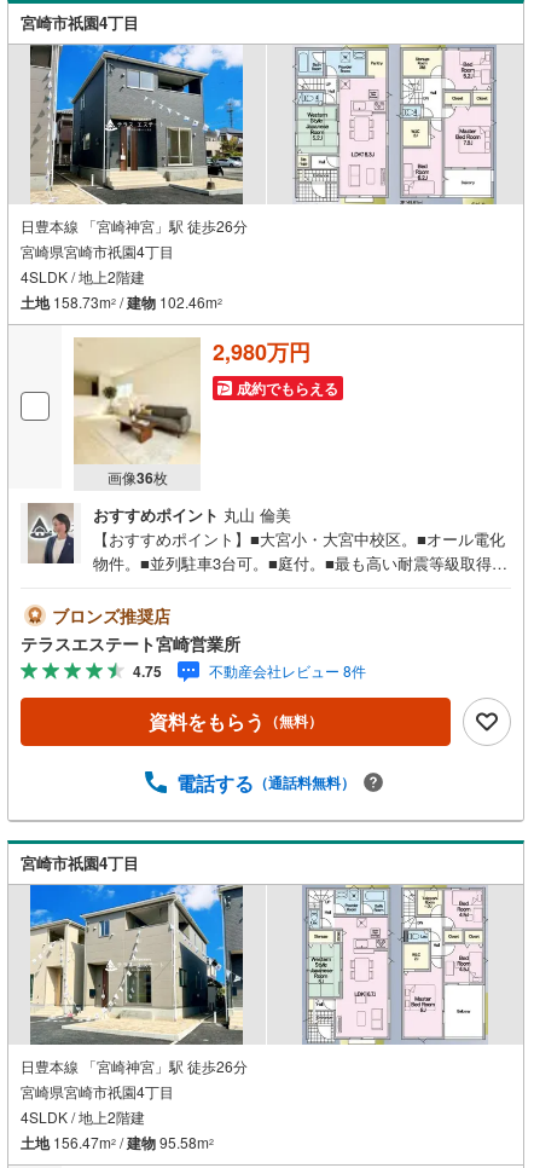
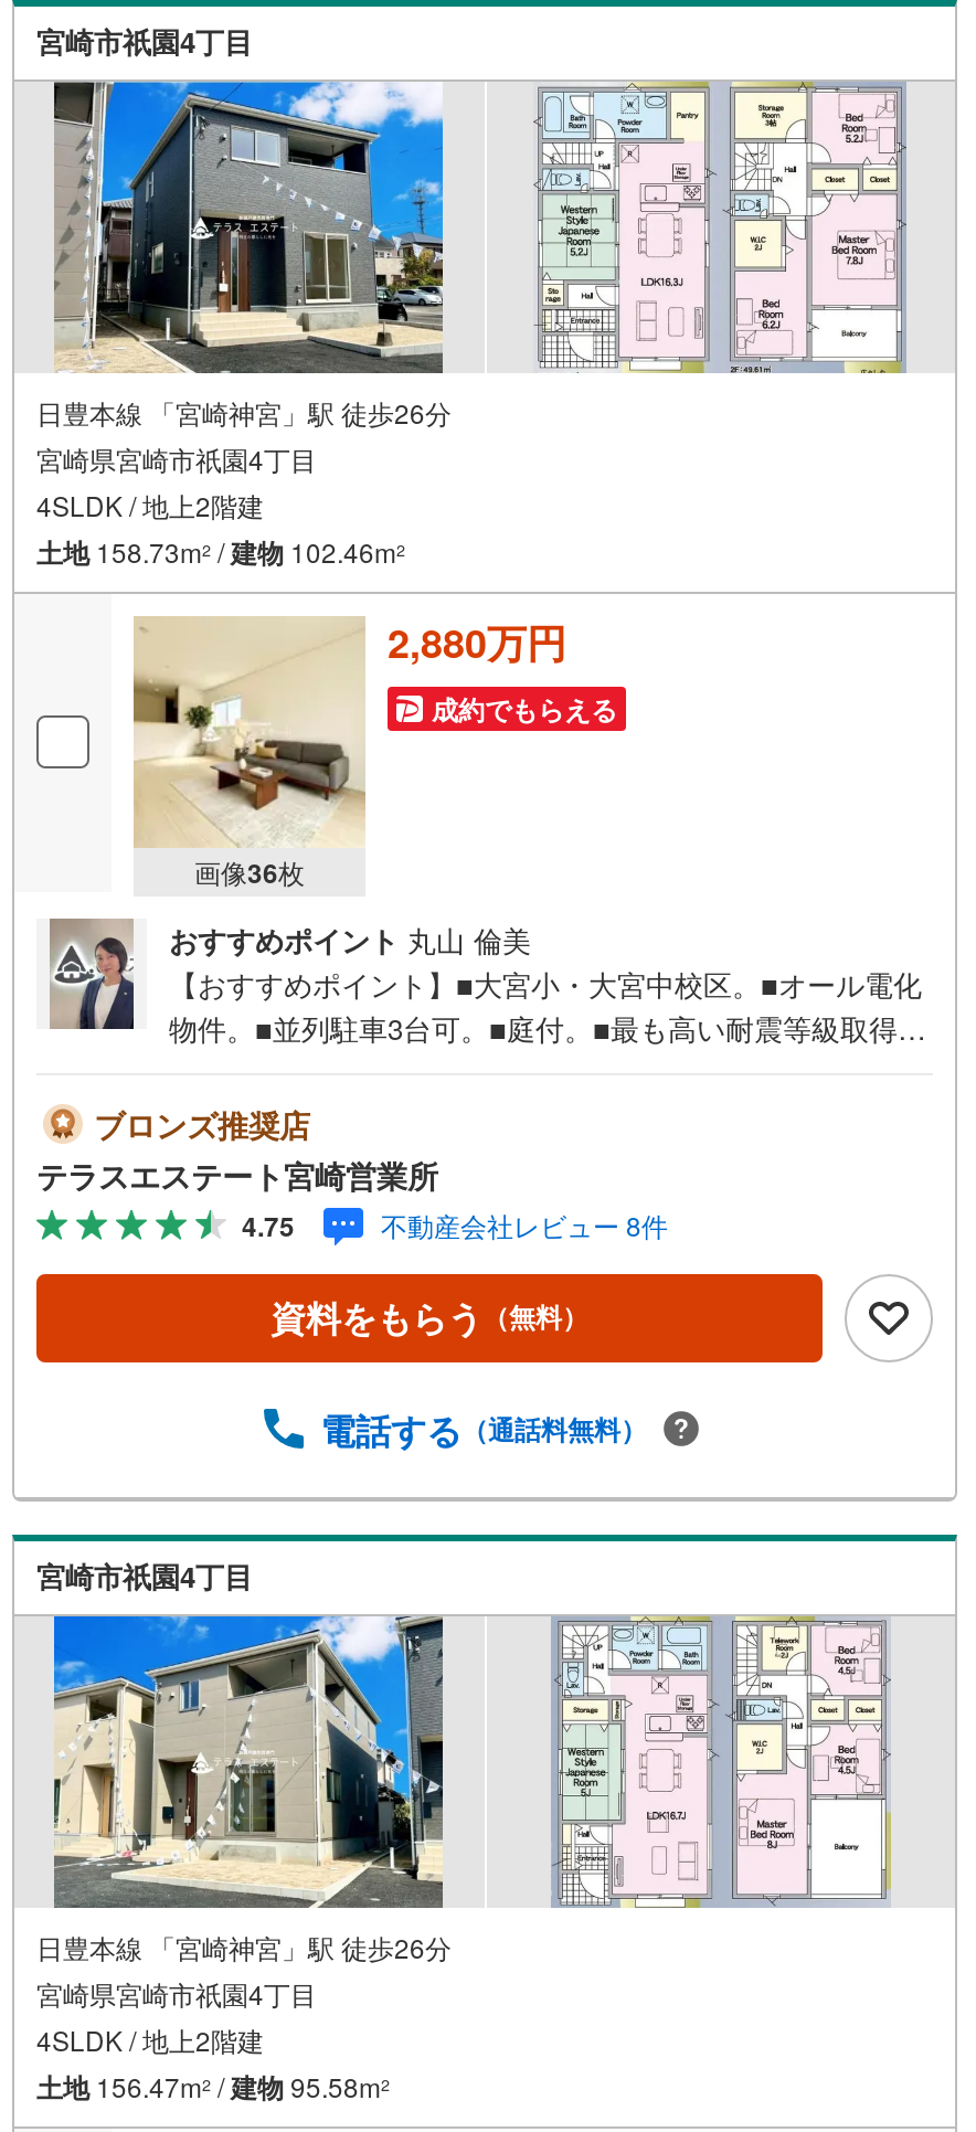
[213,336,310,367] 2,980万円 -> [388,613,566,671] 2,880万円

